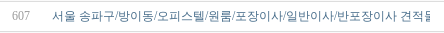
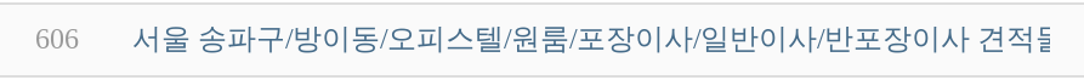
[12,9,30,23] 607 -> [35,21,79,55] 606

